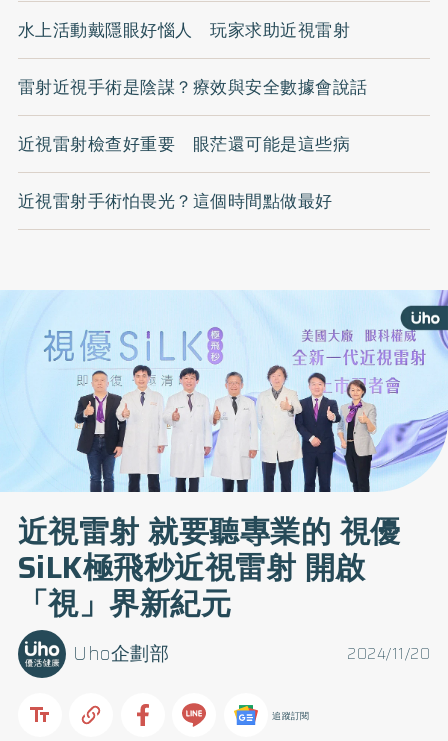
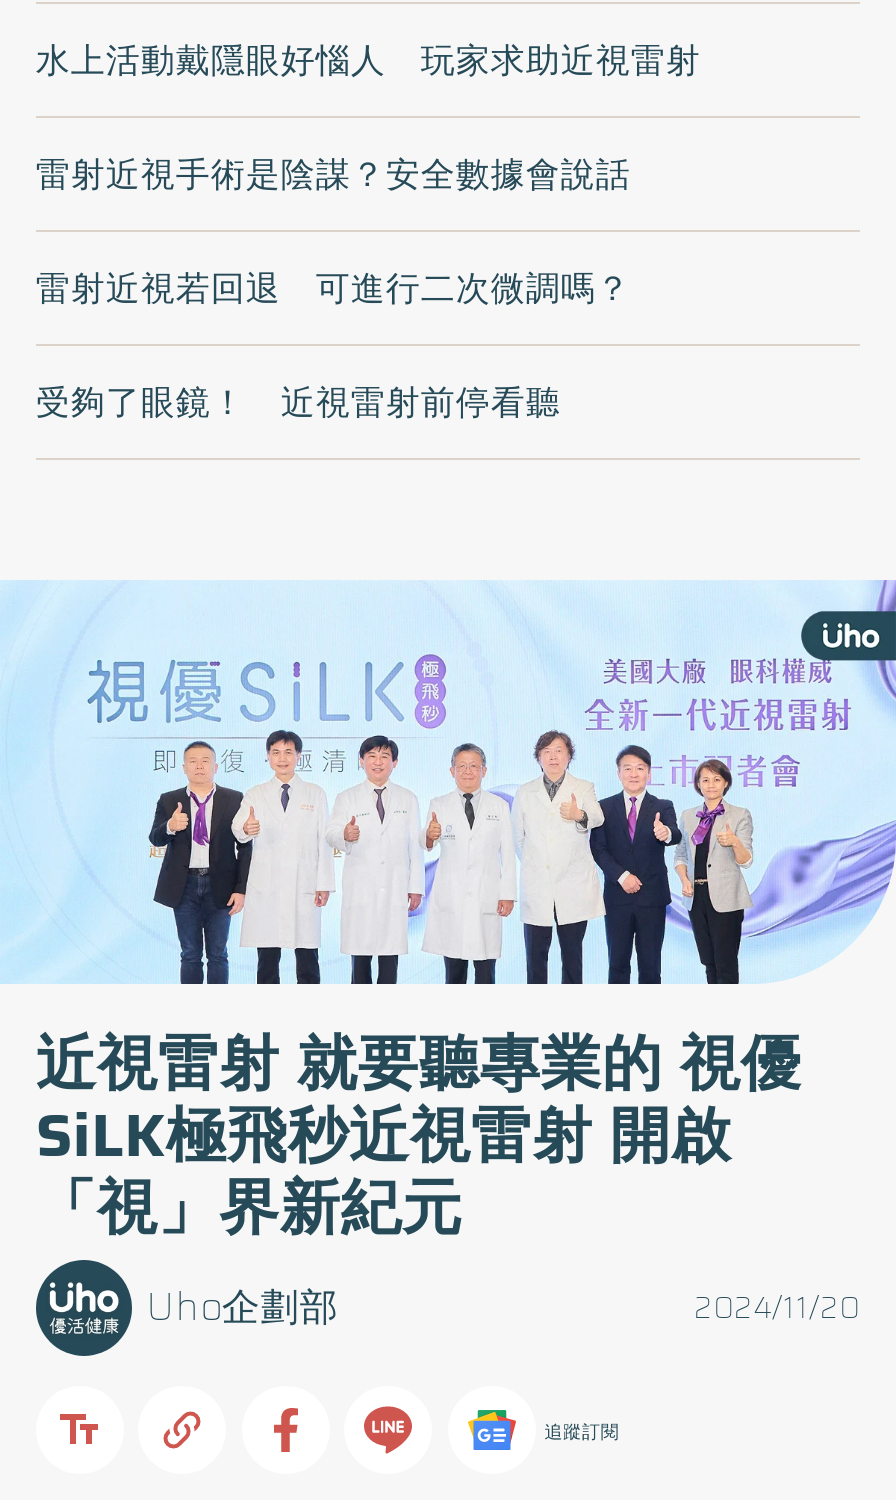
[18,74,368,100] 雷射近視手術是陰謀？療效與安全數據會說話 -> [36,149,631,201] 雷射近視手術是陰謀？安全數據會說話
[18,131,350,157] 近視雷射檢查好重要 眼茫還可能是這些病 -> [36,263,631,315] 雷射近視若回退 可進行二次微調嗎？
[18,188,333,214] 近視雷射手術怕畏光？這個時間點做最好 -> [36,377,561,429] 受夠了眼鏡！ 近視雷射前停看聽

